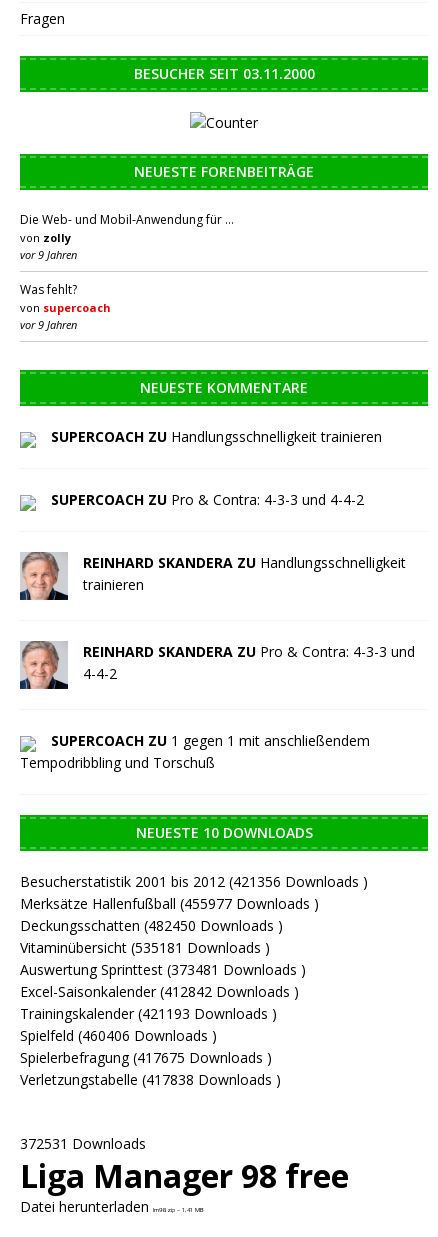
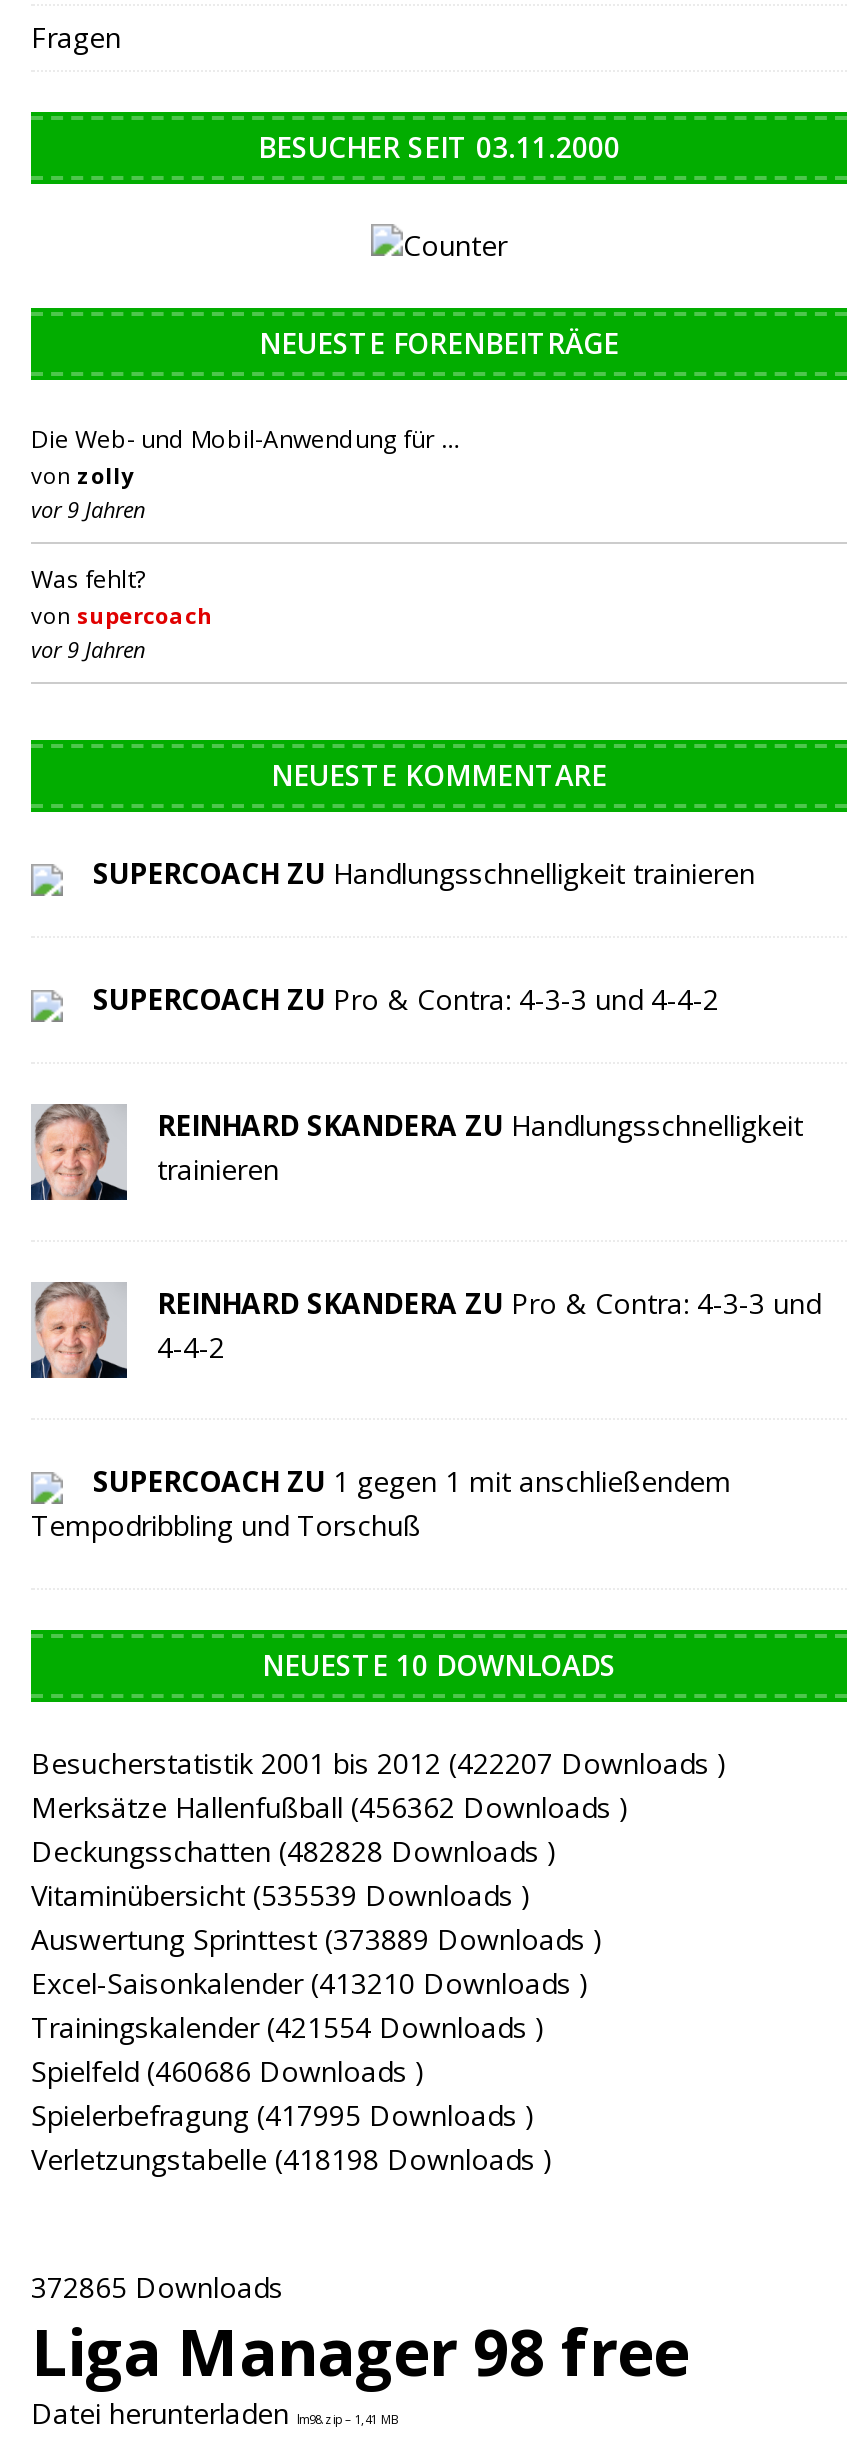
[20,872,368,891] Besucherstatistik 2001 bis 2012 (421356 Downloads ) -> [31,1744,727,1782] Besucherstatistik 2001 bis 2012 (422207 Downloads )
[20,894,319,913] Merksätze Hallenfußball (455977 Downloads ) -> [31,1788,629,1826] Merksätze Hallenfußball (456362 Downloads )
[20,916,283,935] Deckungsschatten (482450 Downloads ) -> [31,1832,557,1870] Deckungsschatten (482828 Downloads )
[20,938,270,957] Vitaminübersicht (535181 Downloads ) -> [31,1876,531,1914] Vitaminübersicht (535539 Downloads )
[20,960,306,979] Auswertung Sprinttest (373481 Downloads ) -> [31,1920,603,1958] Auswertung Sprinttest (373889 Downloads )
[20,982,299,1001] Excel-Saisonkalender (412842 Downloads ) -> [31,1964,589,2002] Excel-Saisonkalender (413210 Downloads )
[20,1004,277,1023] Trainingskalender (421193 Downloads ) -> [31,2008,545,2046] Trainingskalender (421554 Downloads )
[20,1026,217,1045] Spielfeld (460406 Downloads ) -> [31,2052,425,2090] Spielfeld (460686 Downloads )
[20,1048,272,1067] Spielerbefragung (417675 Downloads ) -> [31,2096,535,2134] Spielerbefragung (417995 Downloads )
[20,1070,281,1089] Verletzungstabelle (417838 Downloads ) -> [31,2140,553,2178] Verletzungstabelle (418198 Downloads )
[20,1134,146,1153] 372531 Downloads -> [31,2268,283,2306] 372865 Downloads

